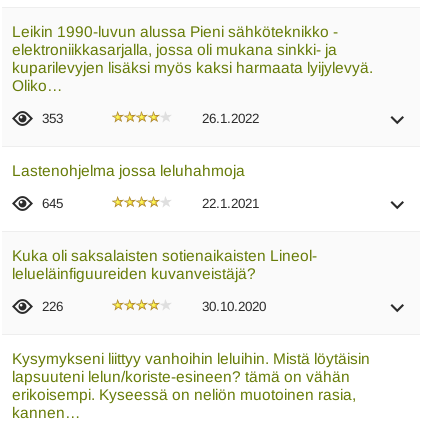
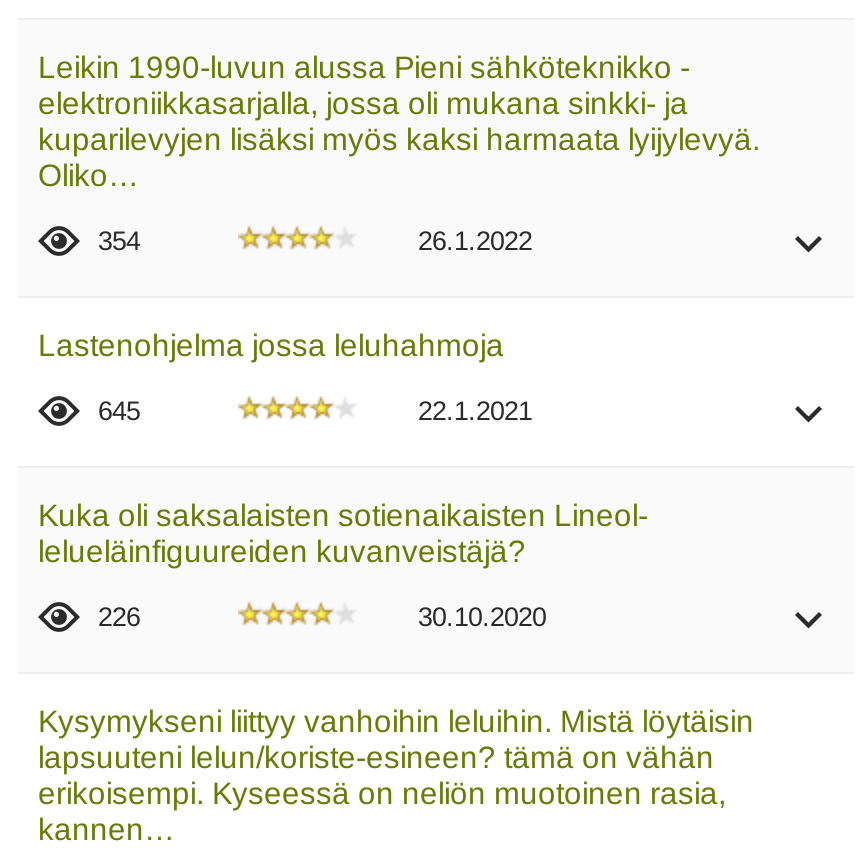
[42,110,63,125] 353 -> [98,225,140,255] 354

